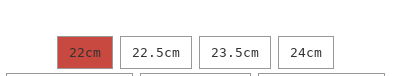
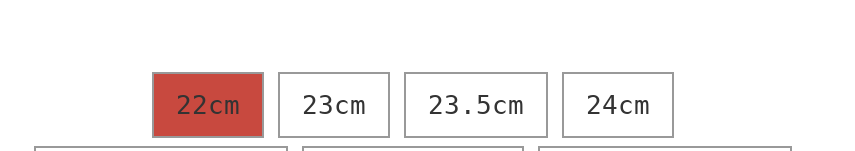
[132,45,180,60] 22.5cm -> [302,90,366,120] 23cm

